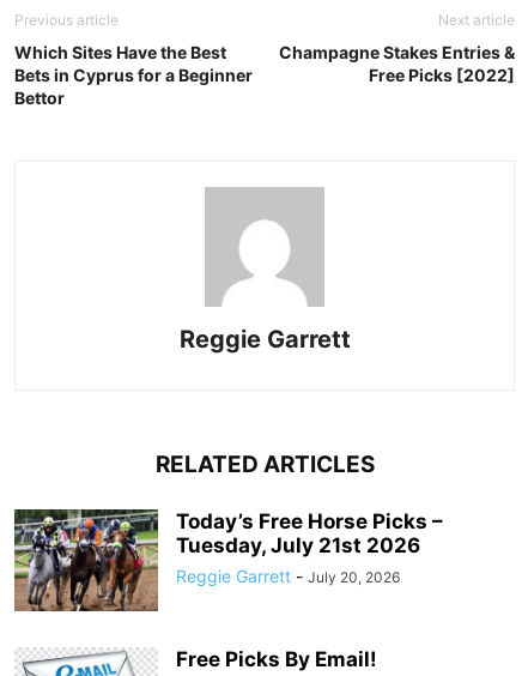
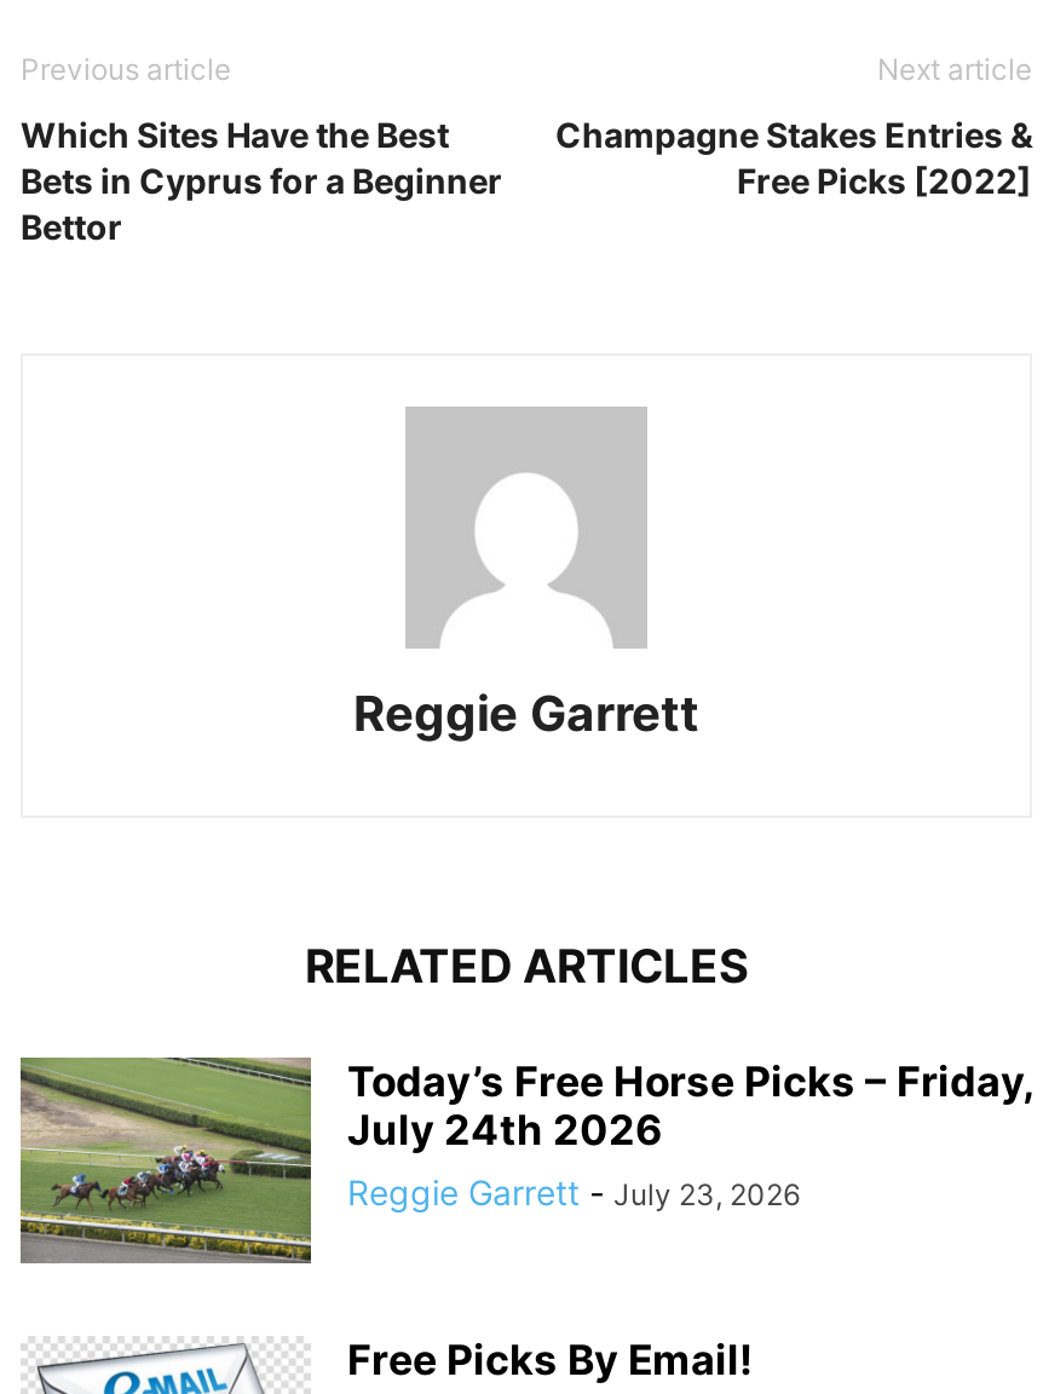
[13,508,443,612] [image] | Today’s Free Horse Picks – | Tuesday, July 21st 2026 | Reggie Garrett - July 20, 2026 -> [18,1055,1032,1266] [image] | Today’s Free Horse Picks – Friday, | July 24th 2026 | Reggie Garrett - July 23, 2026

